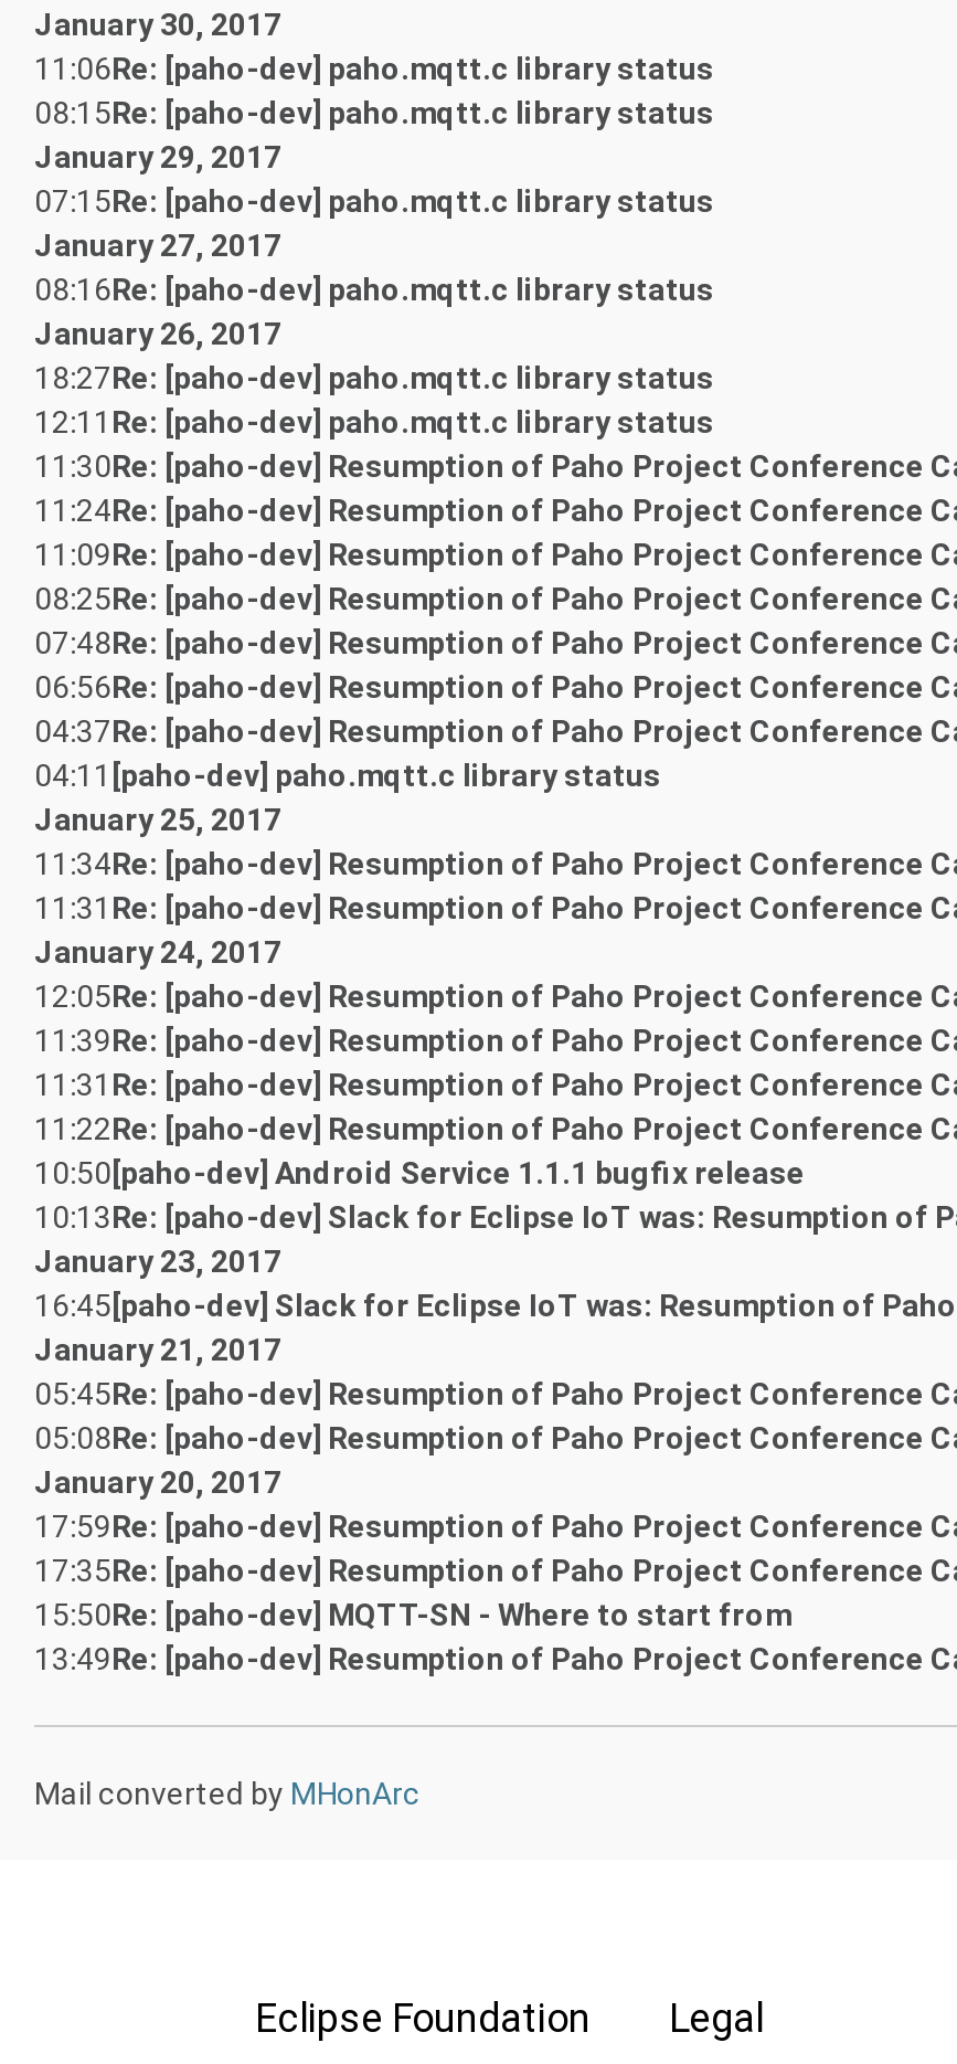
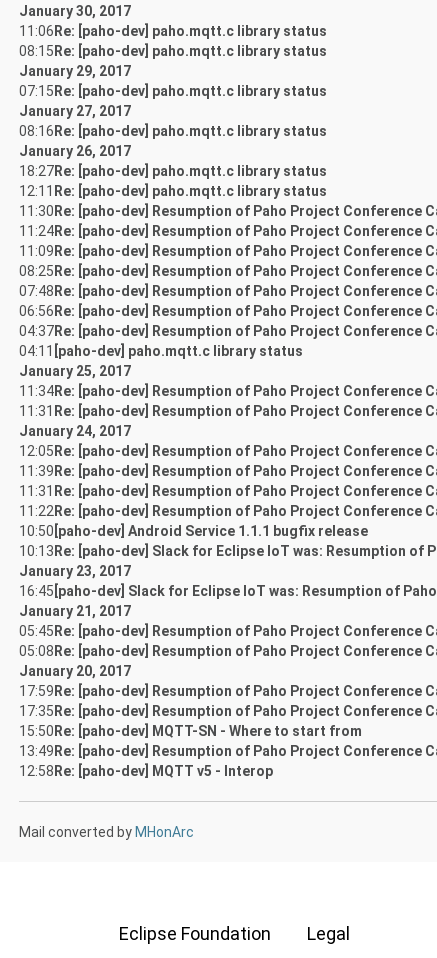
none -> [19,762,273,778] 12:58Re: [paho-dev] MQTT v5 - Interop

